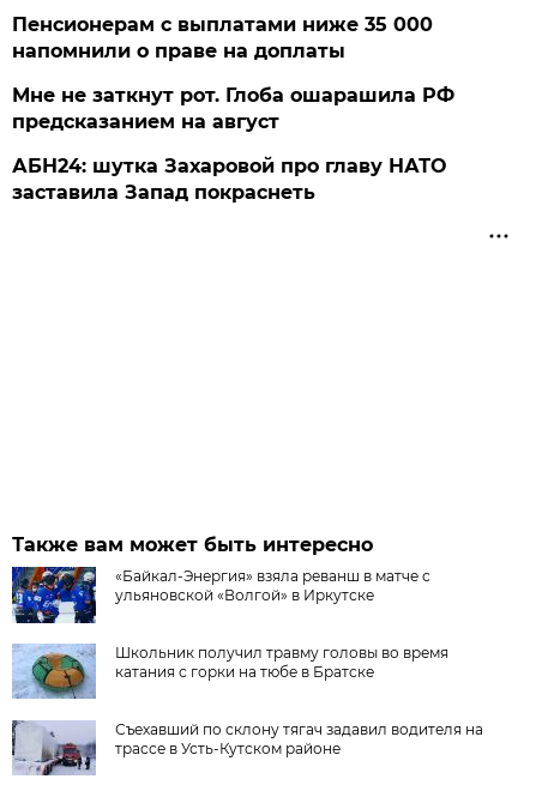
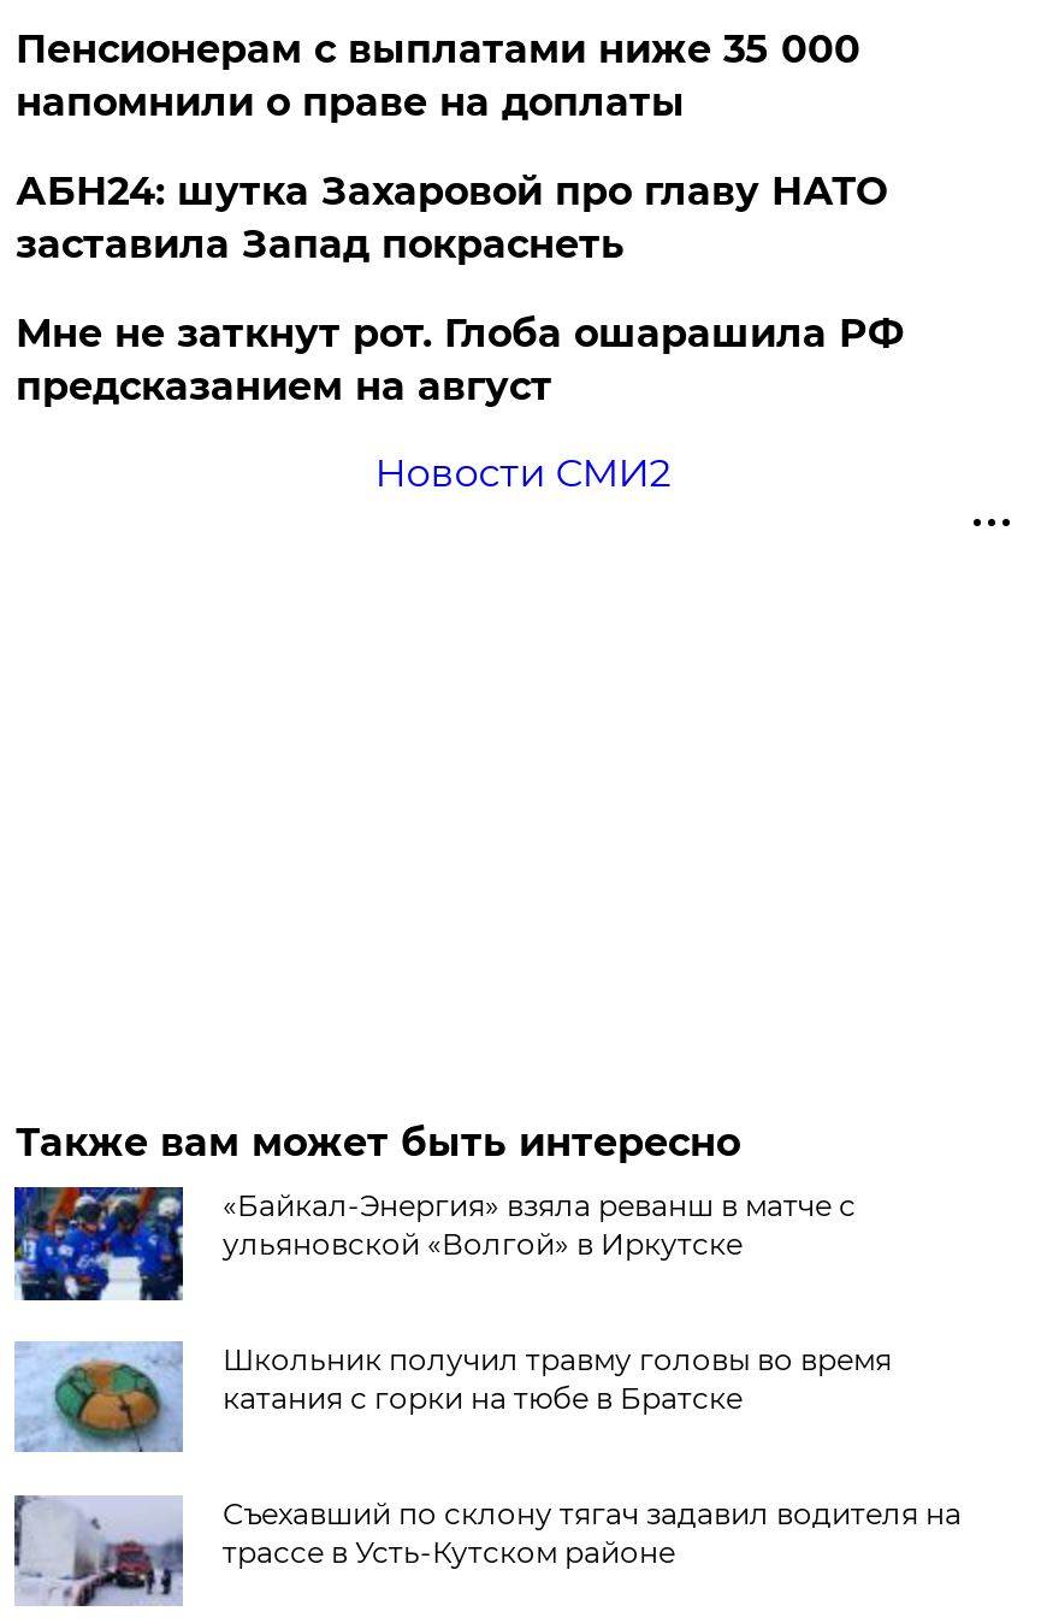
moved [12,84,455,133] -> [15,311,904,409]: Мне не заткнут рот. Глоба ошарашила РФ | предсказанием на август
none -> [375,450,671,496] Новости СМИ2
moved [12,155,447,204] -> [15,169,887,267]: АБН24: шутка Захаровой про главу НАТО | заставила Запад покраснеть

